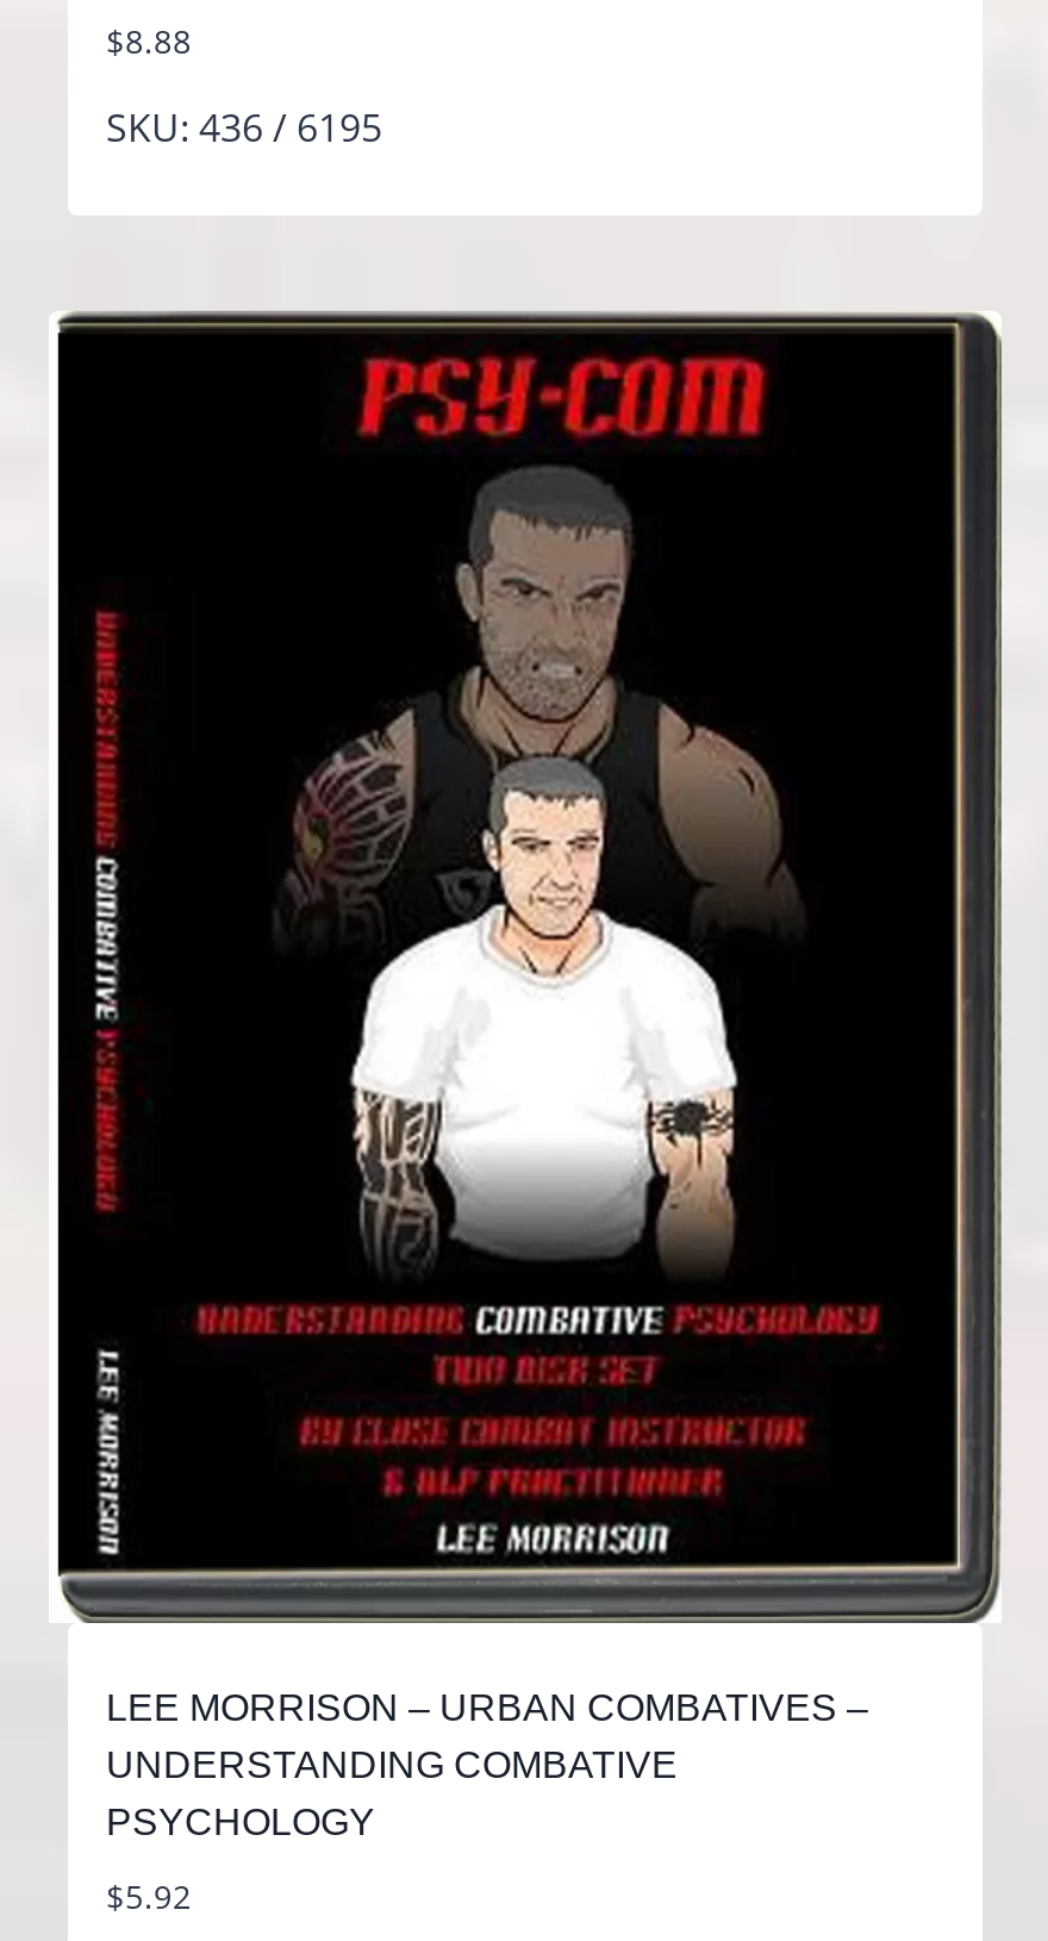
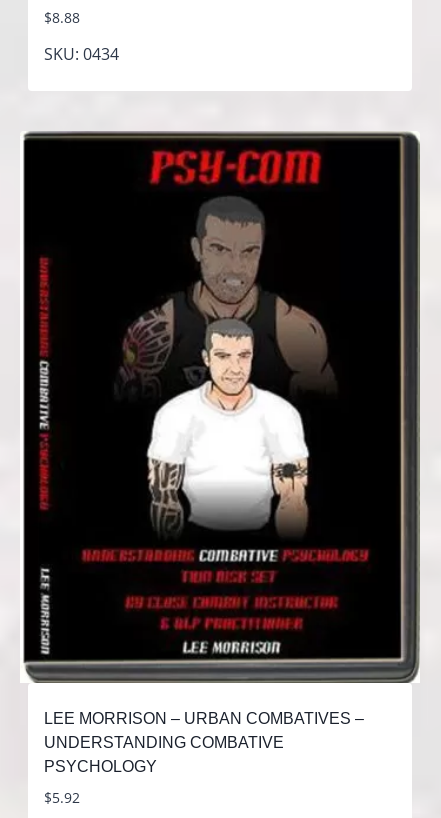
[106,100,382,152] SKU: 436 / 6195 -> [44,43,119,65] SKU: 0434

